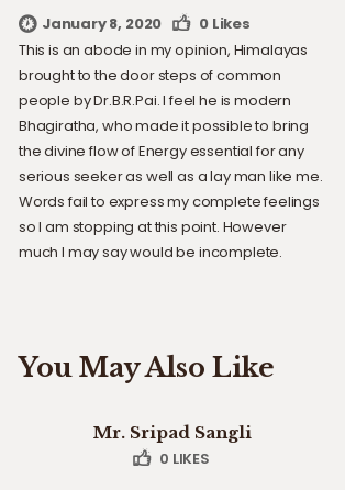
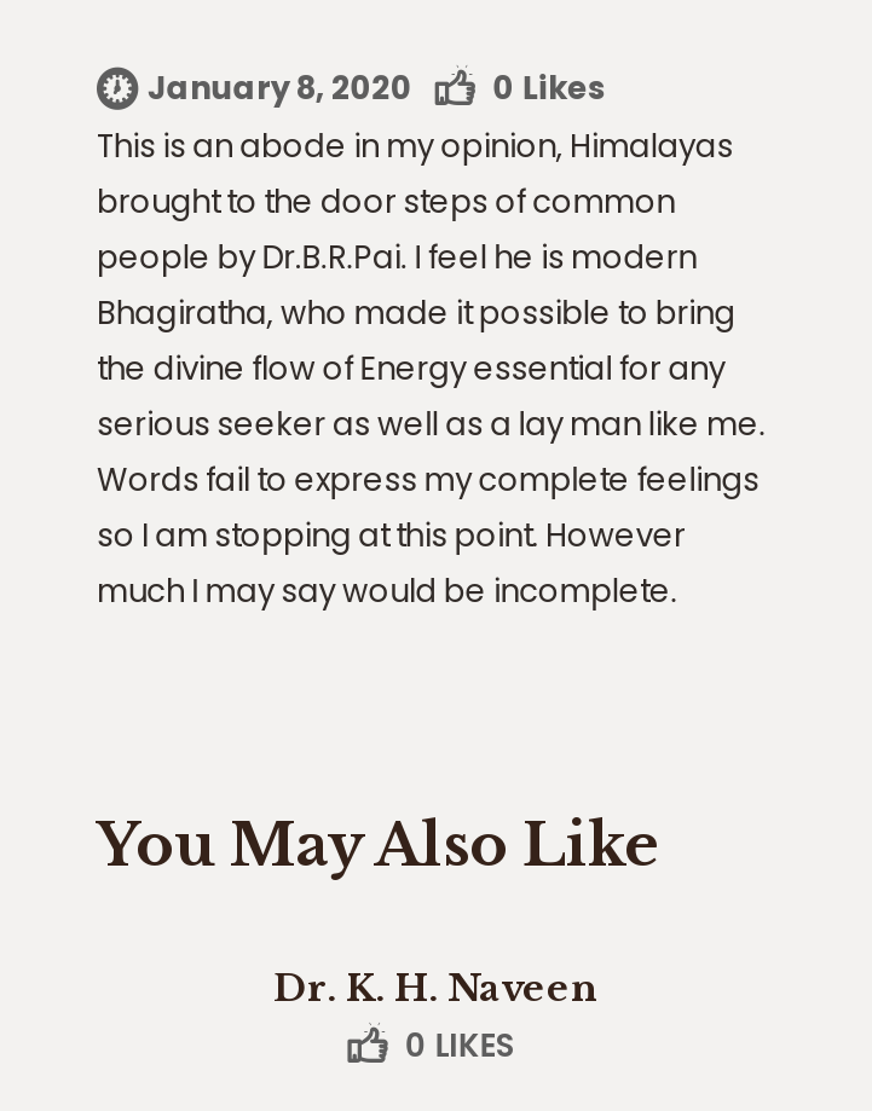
[93,422,252,443] Mr. Sripad Sangli -> [273,965,597,1011] Dr. K. H. Naveen

